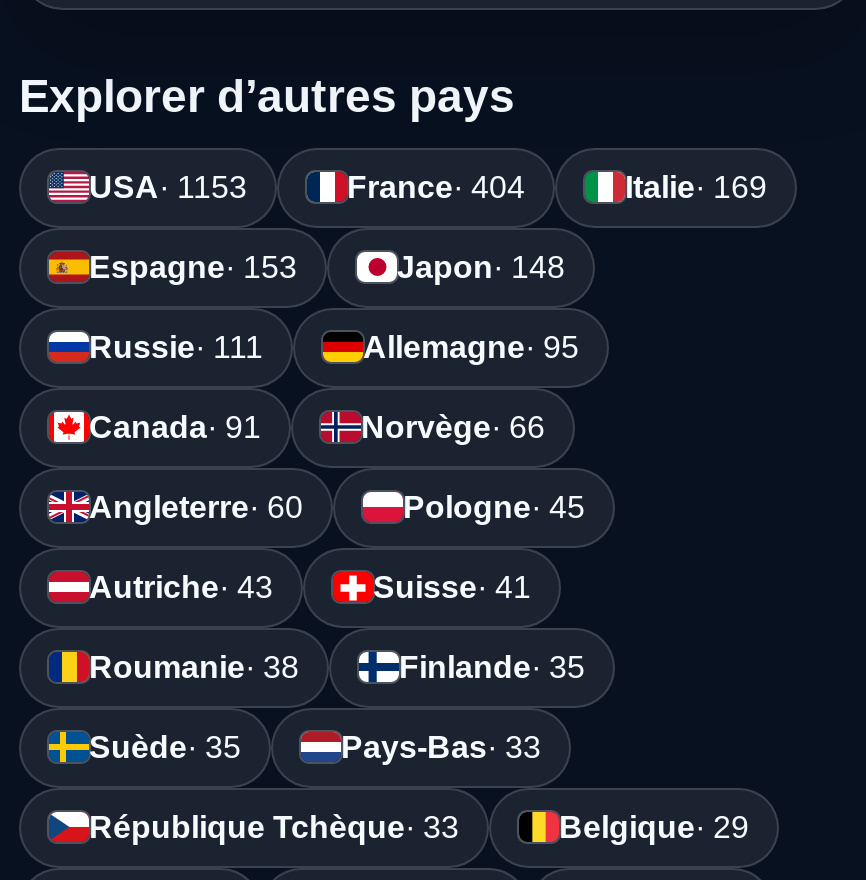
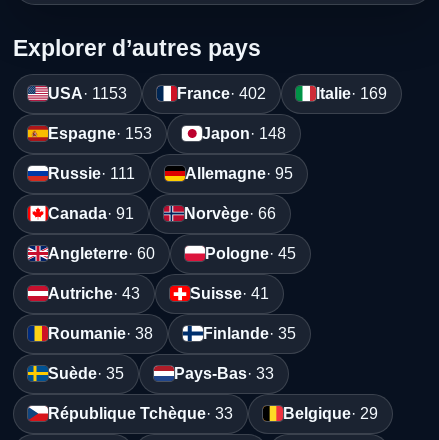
[347,170,525,204] France · 404 -> [177,85,266,102] France · 402

